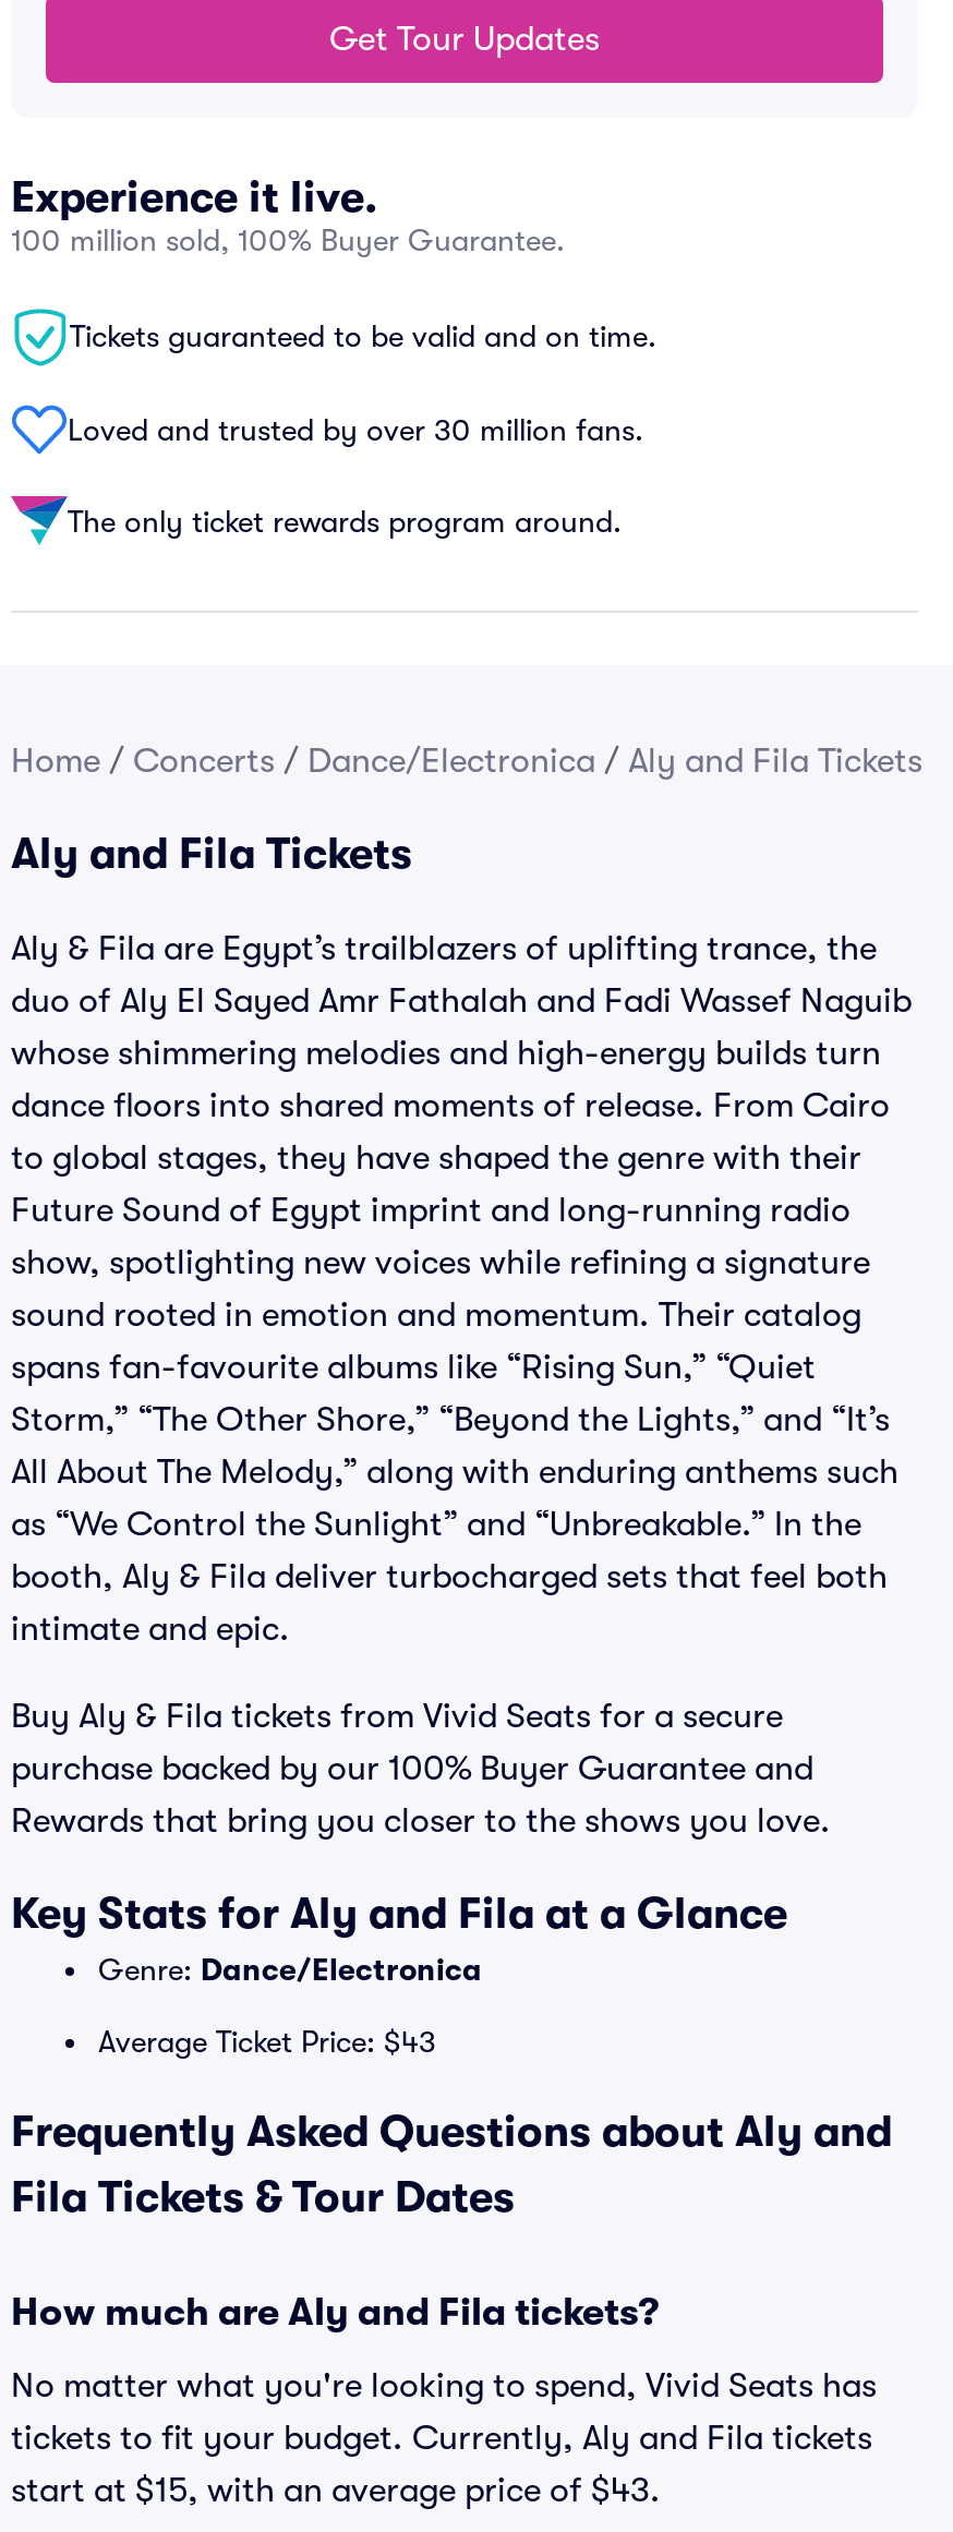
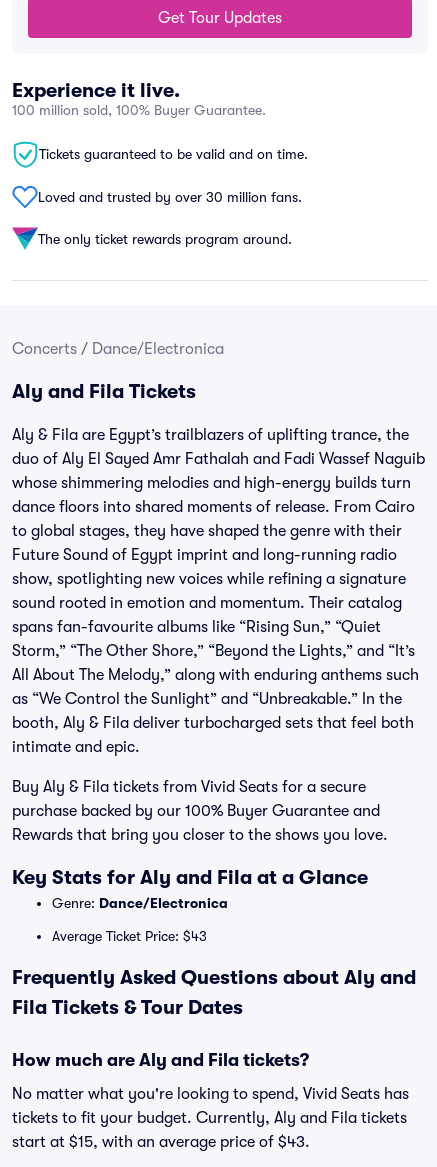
[11,741,922,781] Home / Concerts / Dance/Electronica / Aly and Fila Tickets -> [12,340,224,358] Concerts / Dance/Electronica

